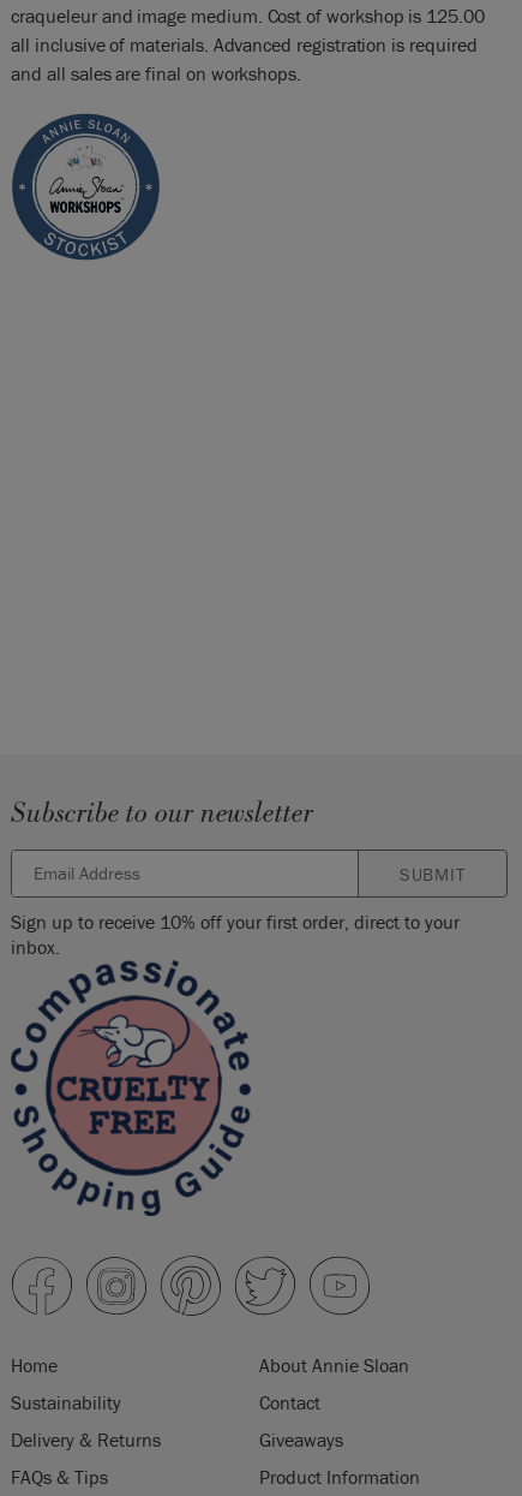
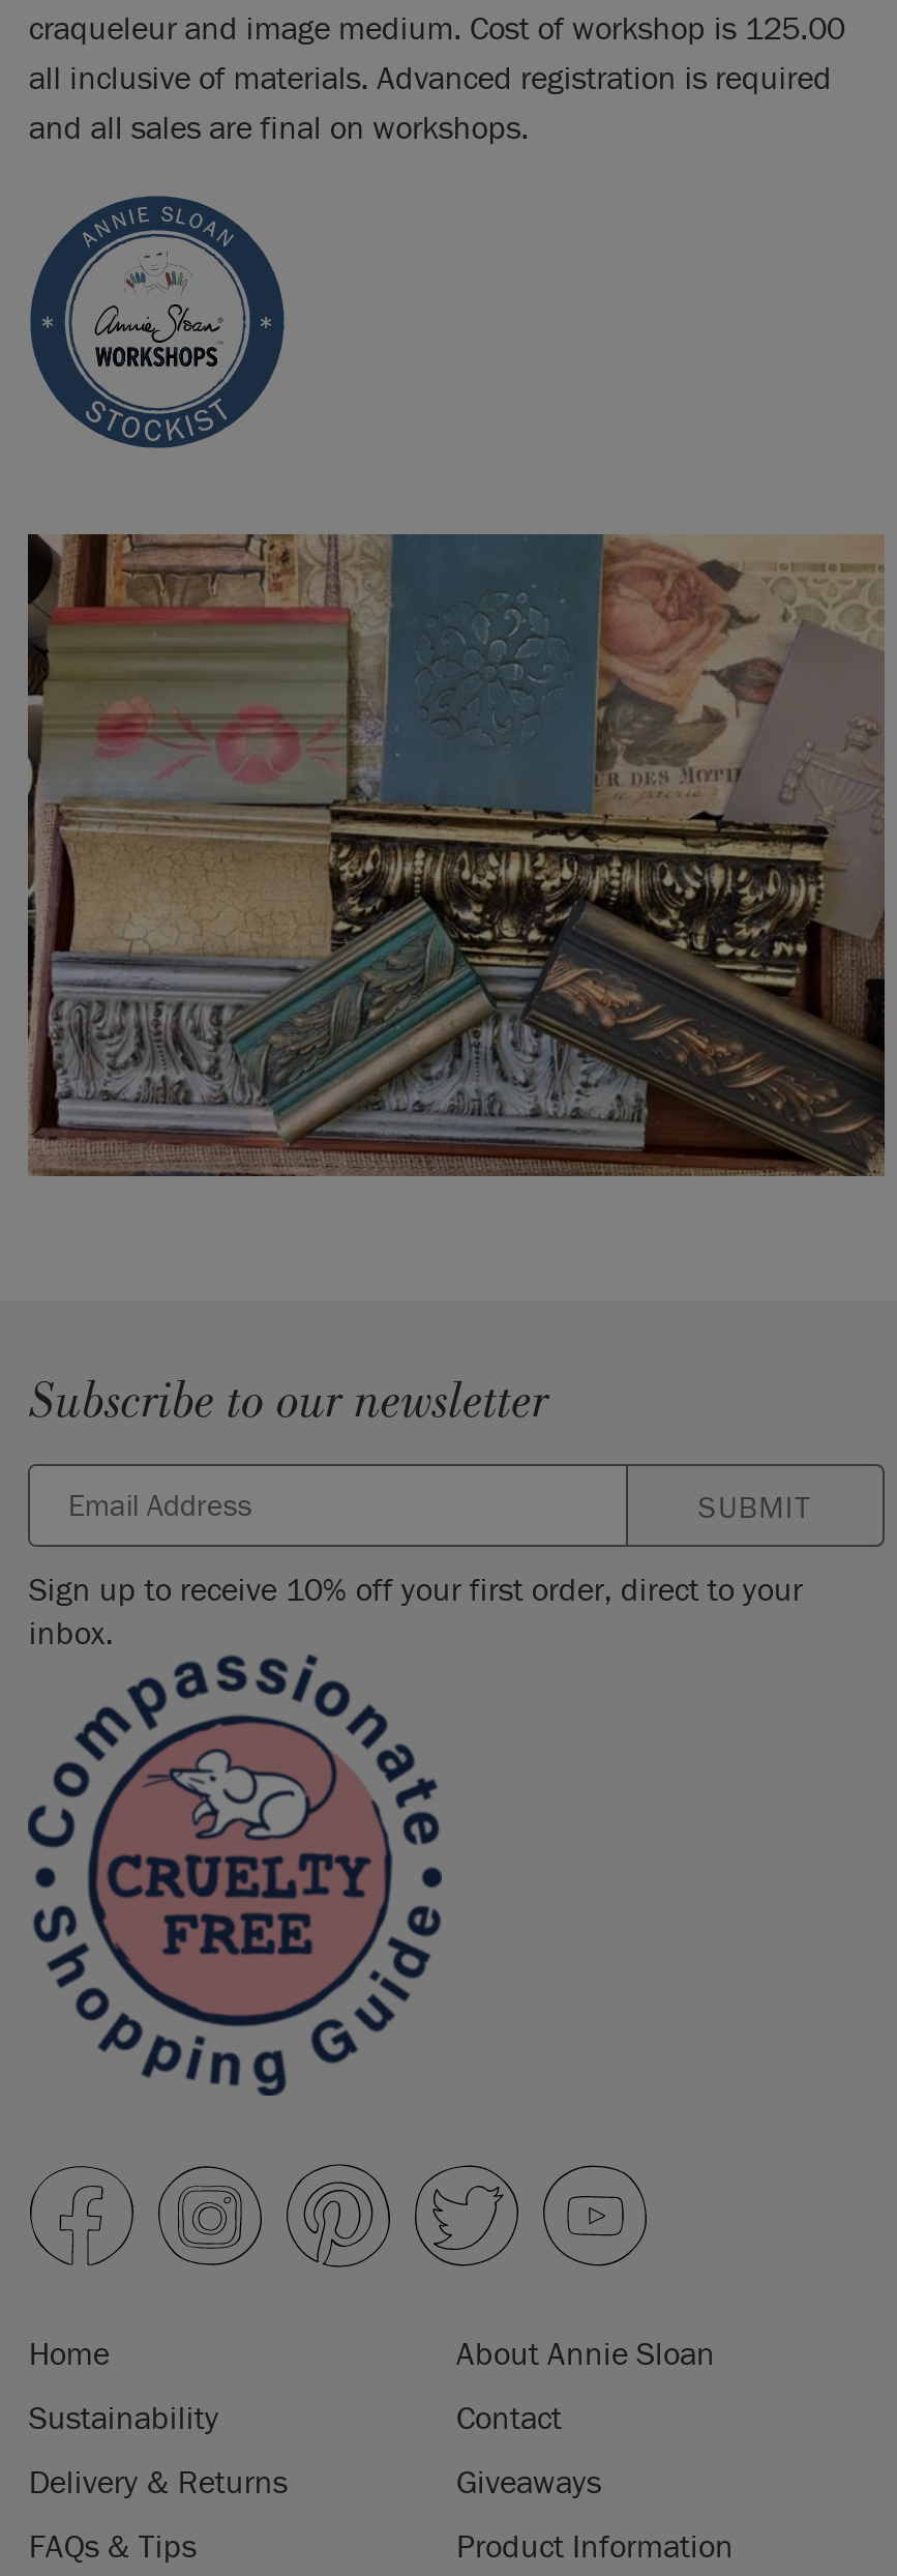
none -> [26,532,887,1178] [image]

